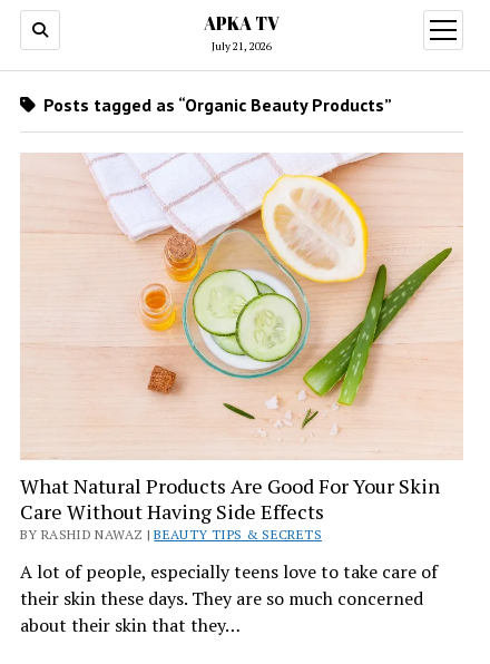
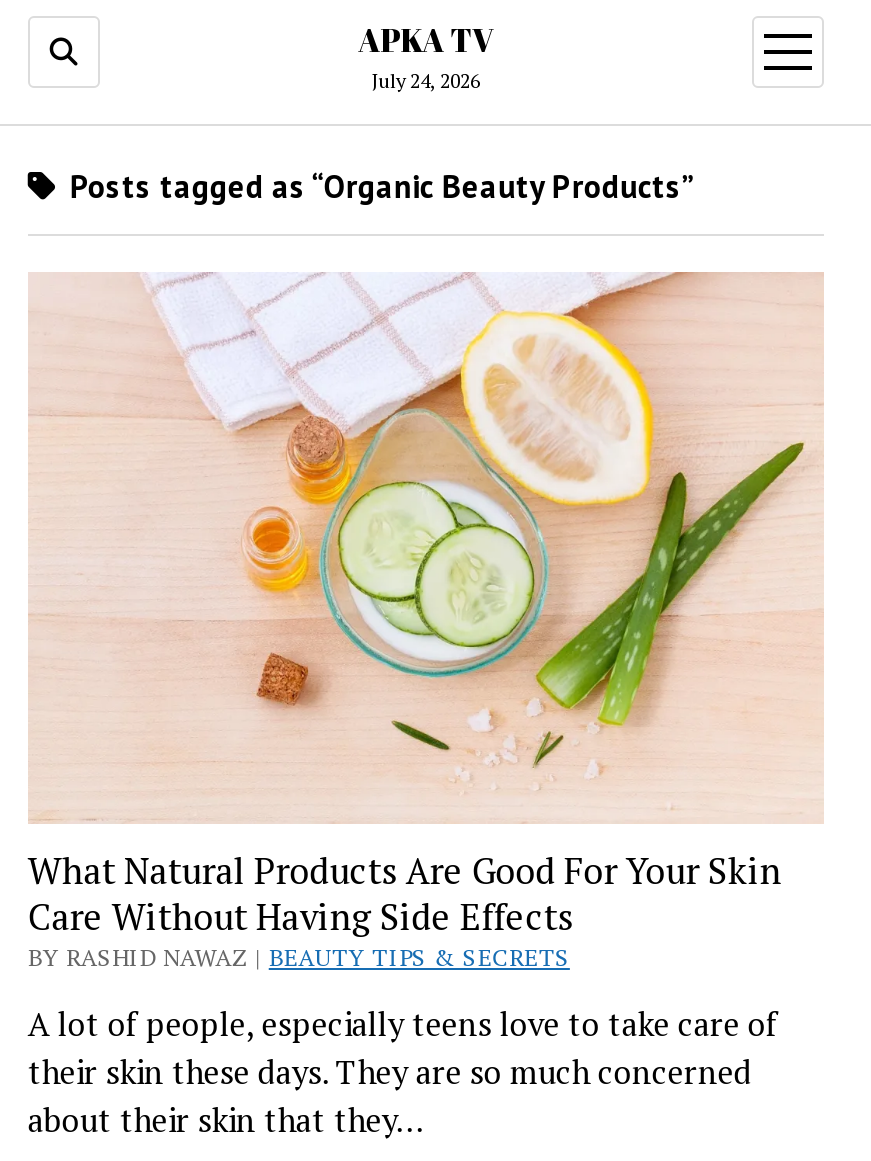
[212,39,272,53] July 21, 2026 -> [372,68,480,94] July 24, 2026

